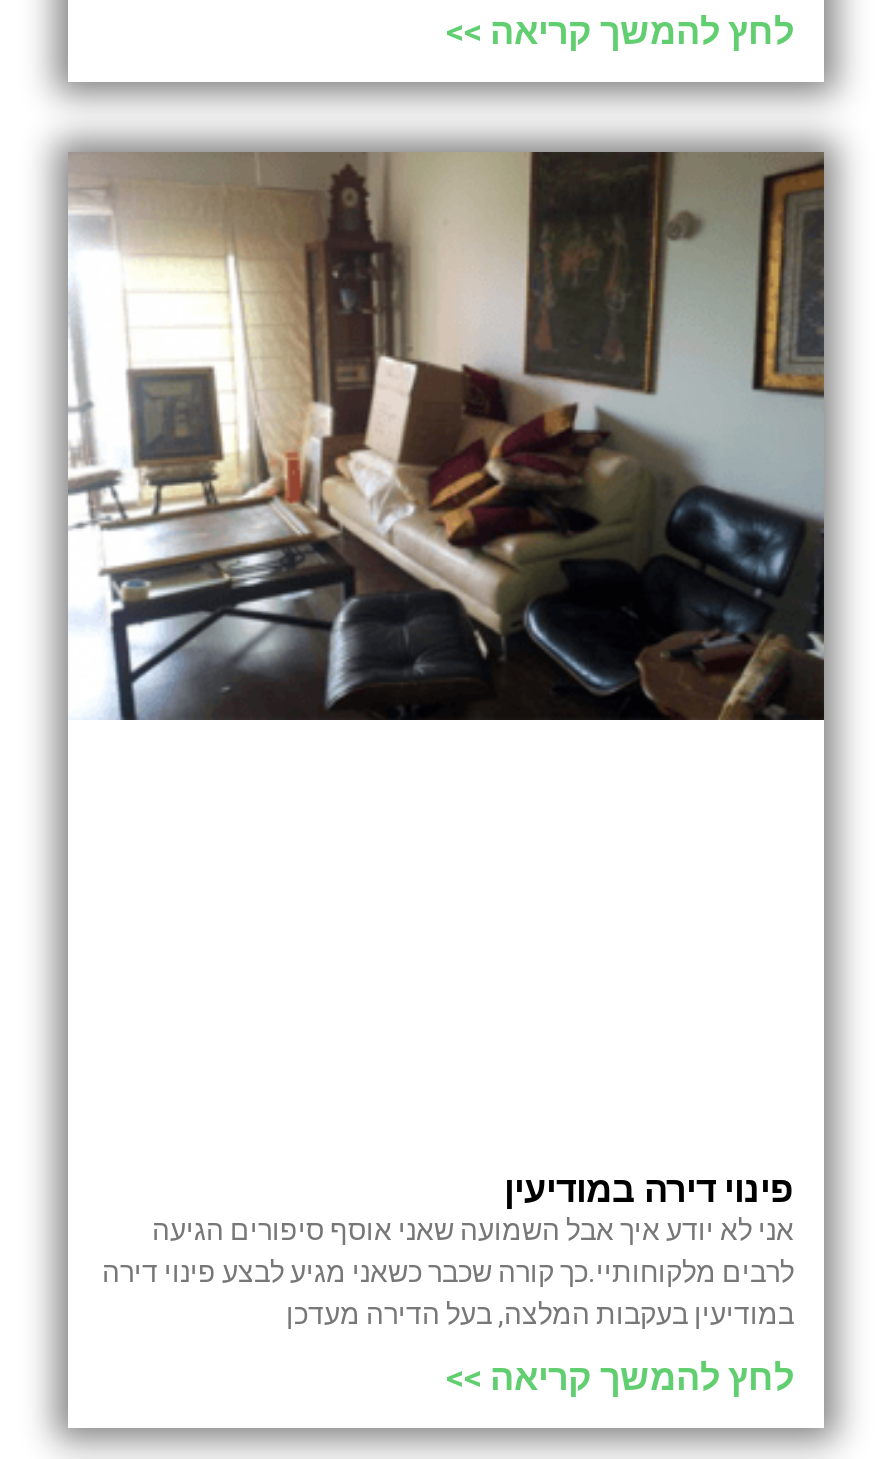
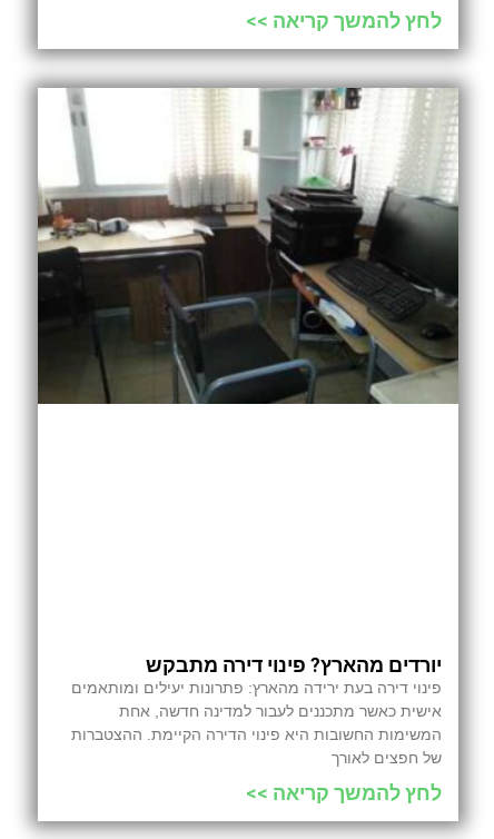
[66,150,826,722] [image] -> [37,88,460,405] [image]
[102,1168,794,1330] פינוי דירה במודיעין | אני לא יודע איך אבל השמועה שאני אוסף סיפורים הגיעה | לרבים מלקוחותיי.כך קורה שכבר כשאני מגיע לבצע פינוי דירה | במודיעין בעקבות המלצה, בעל הדירה מעדכן -> [71,653,442,766] יורדים מהארץ? פינוי דירה מתבקש | פינוי דירה בעת ירידה מהארץ: פתרונות יעילים ומותאמים | אישית כאשר מתכננים לעבור למדינה חדשה, אחת | המשימות החשובות היא פינוי הדירה הקיימת. ההצטברות | של חפצים לאורך

